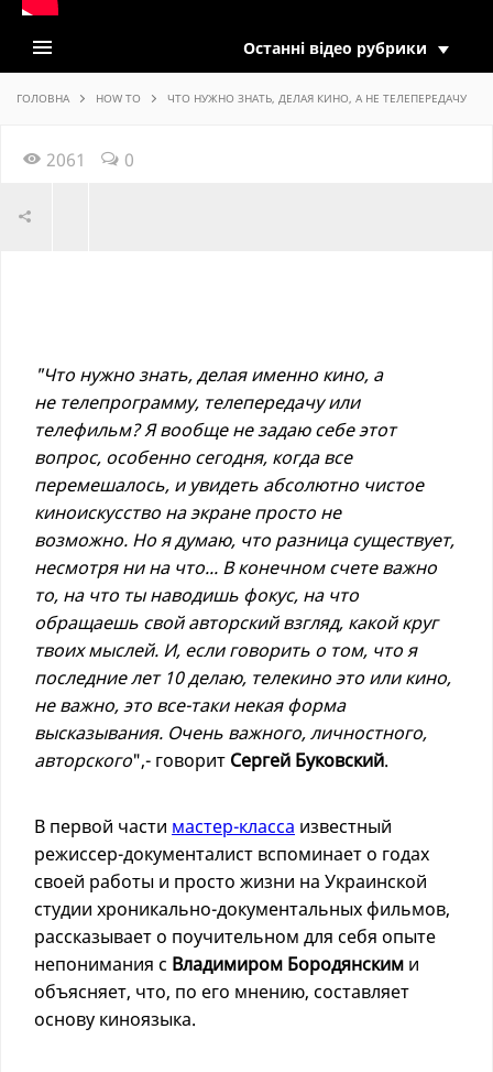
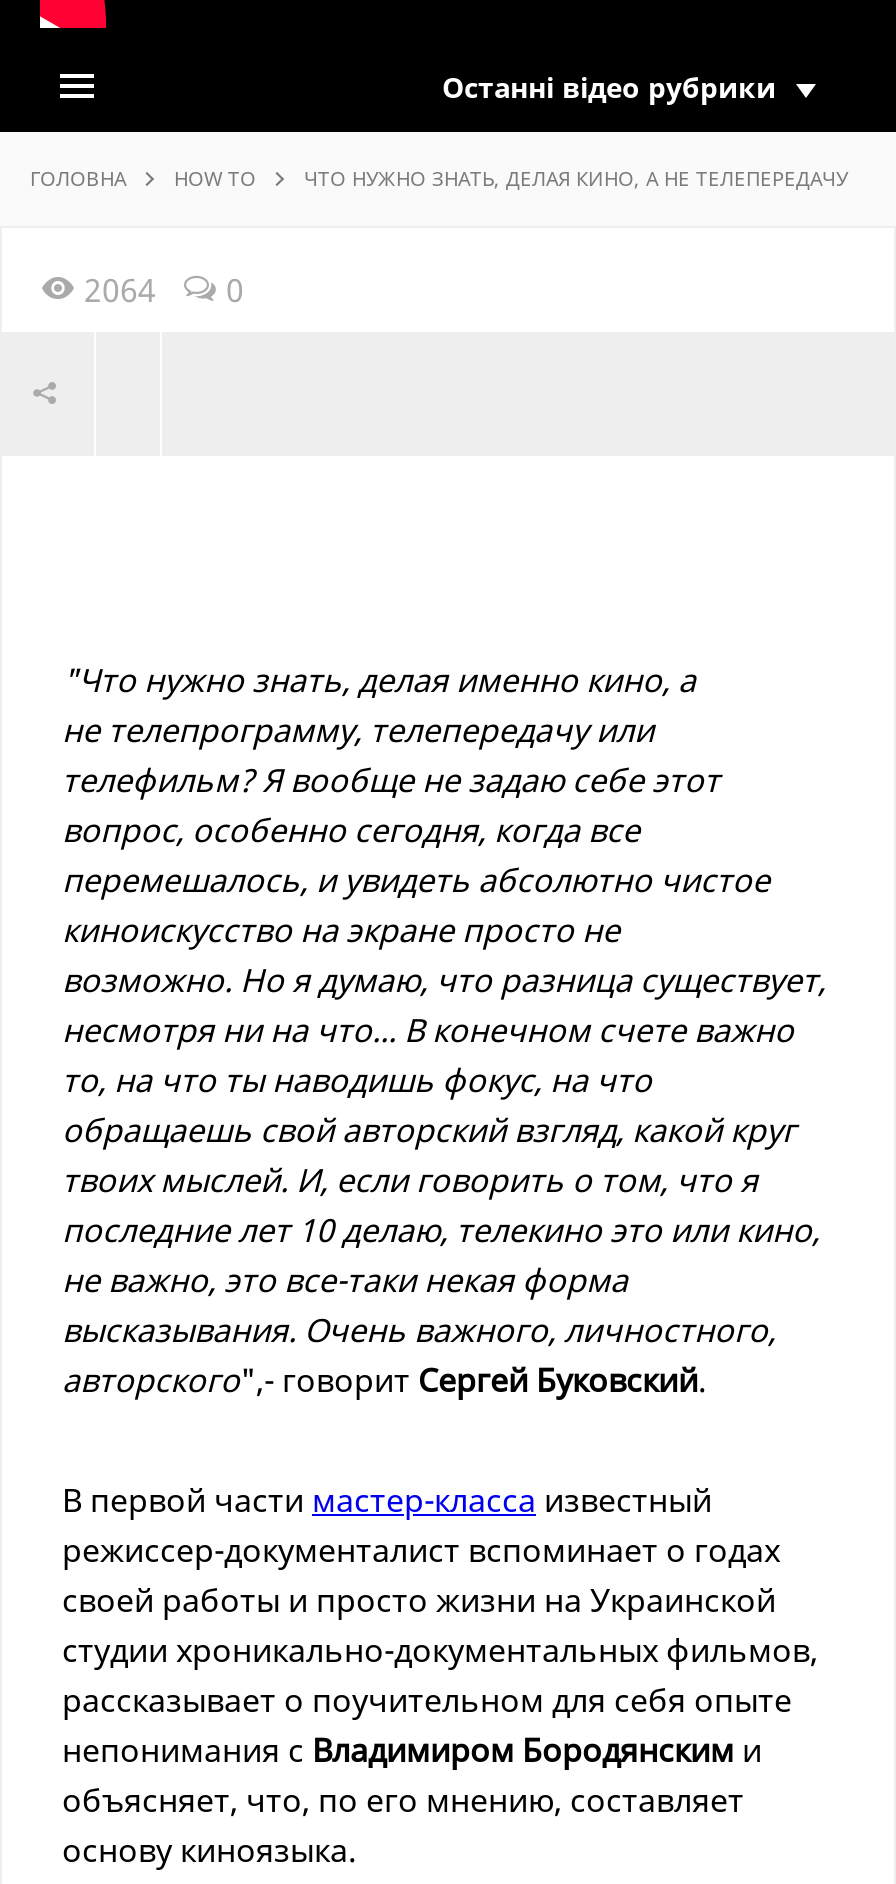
[46,147,134,171] 2061 0 -> [84,267,244,311] 2064 0

